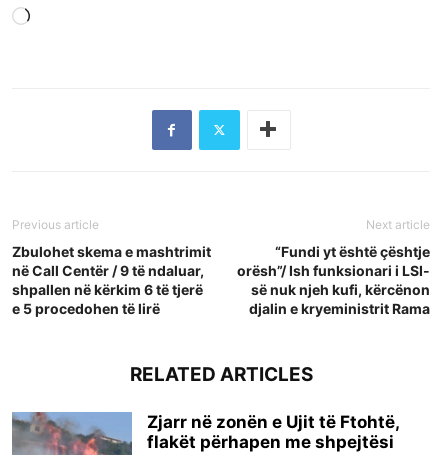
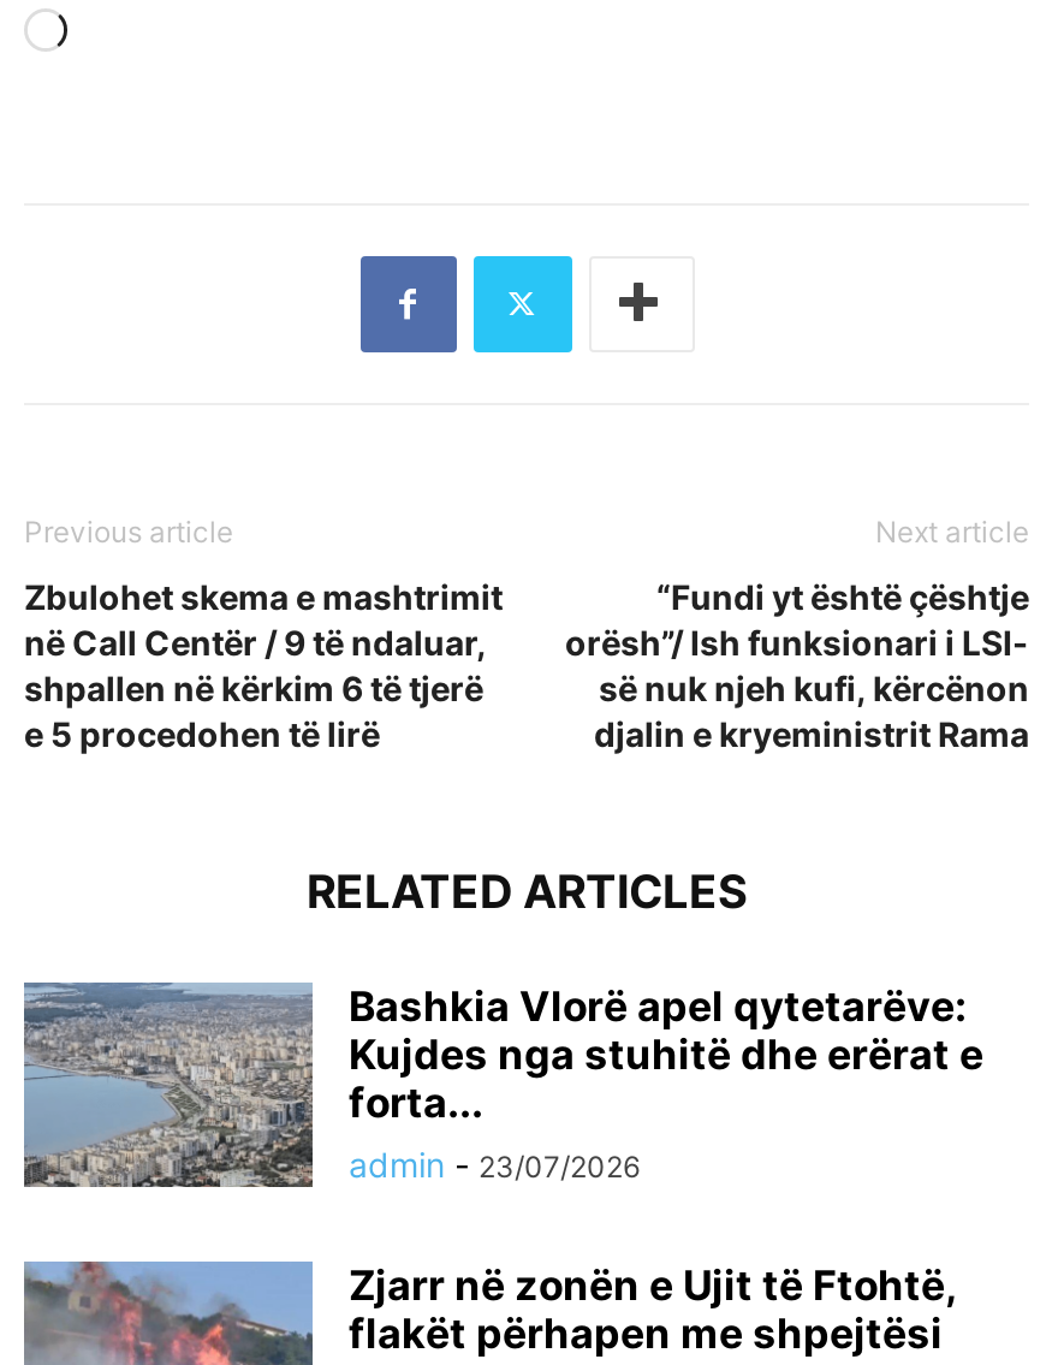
none -> [24,982,983,1189] [image] | Bashkia Vlorë apel qytetarëve: | Kujdes nga stuhitë dhe erërat e | forta... | admin - 23/07/2026

